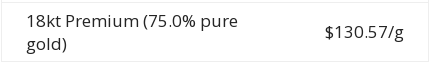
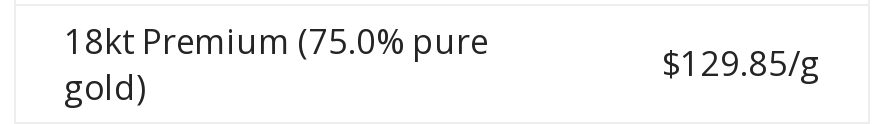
[325,20,404,43] $130.57/g -> [662,40,820,86] $129.85/g

